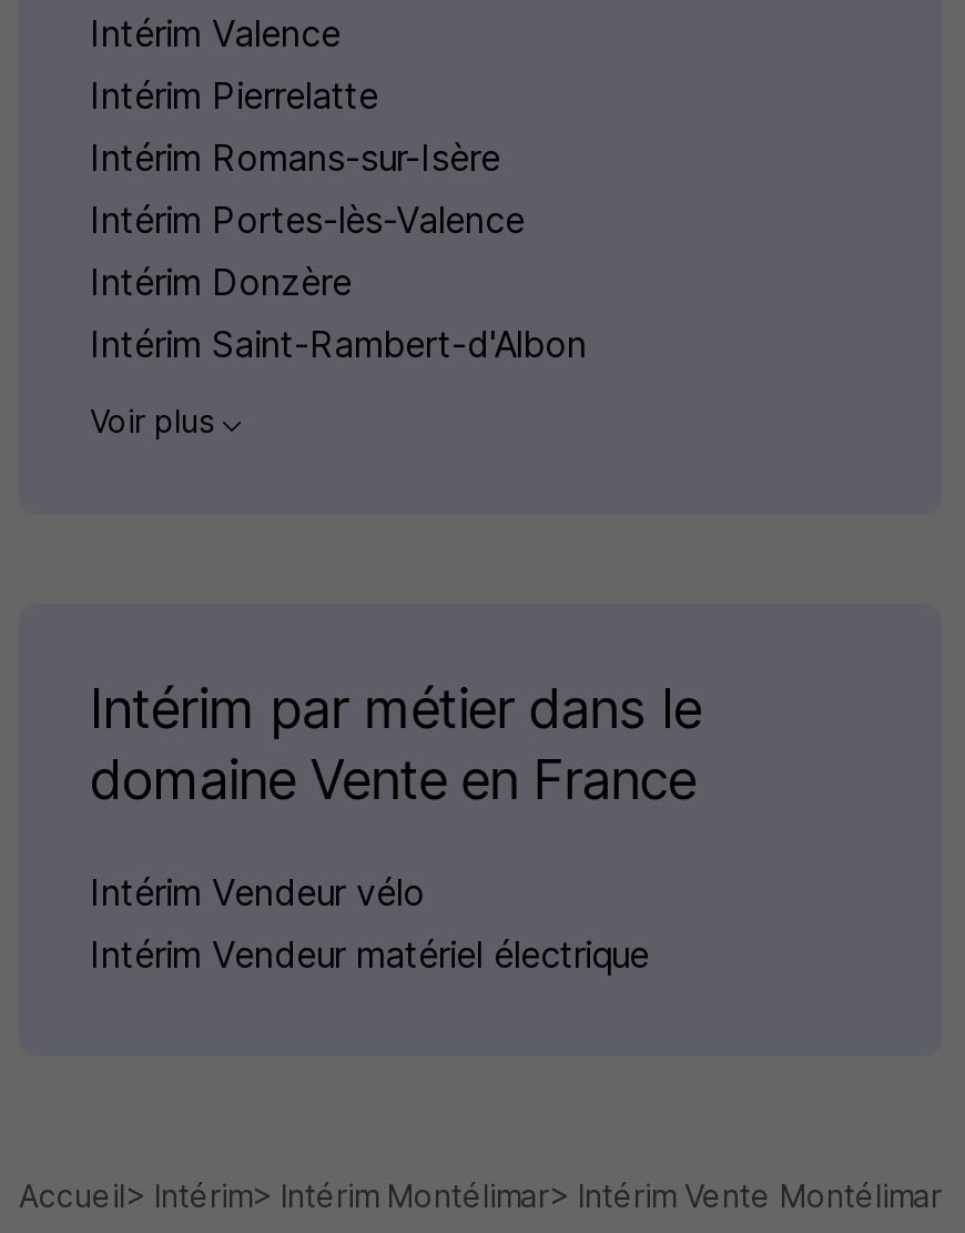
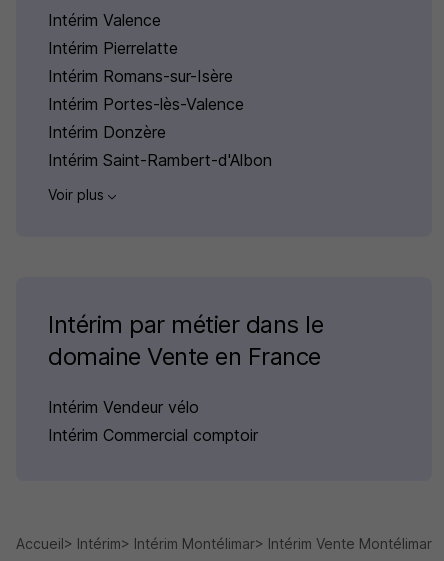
[90,931,649,976] Intérim Vendeur matériel électrique -> [48,425,258,445] Intérim Commercial comptoir

